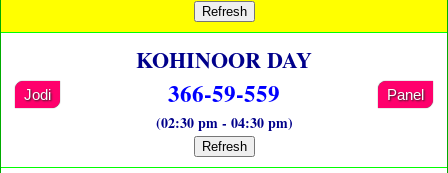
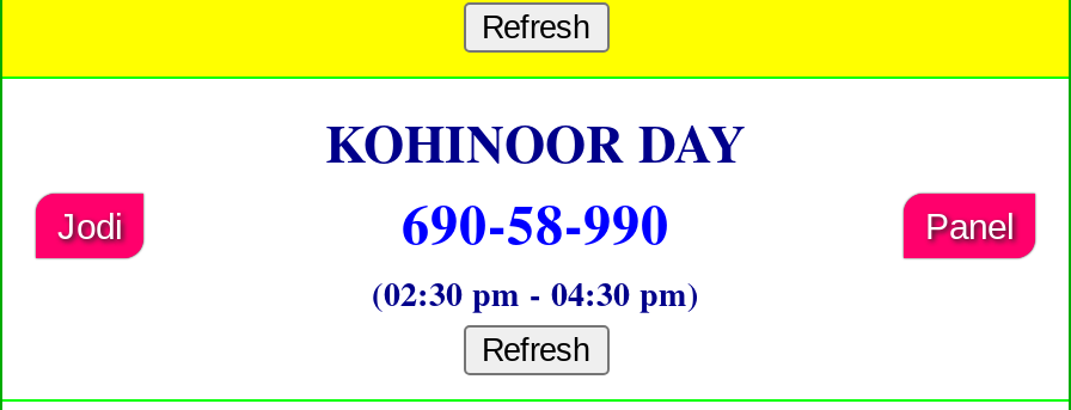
[168,76,280,110] 366-59-559 -> [402,181,669,262] 690-58-990

